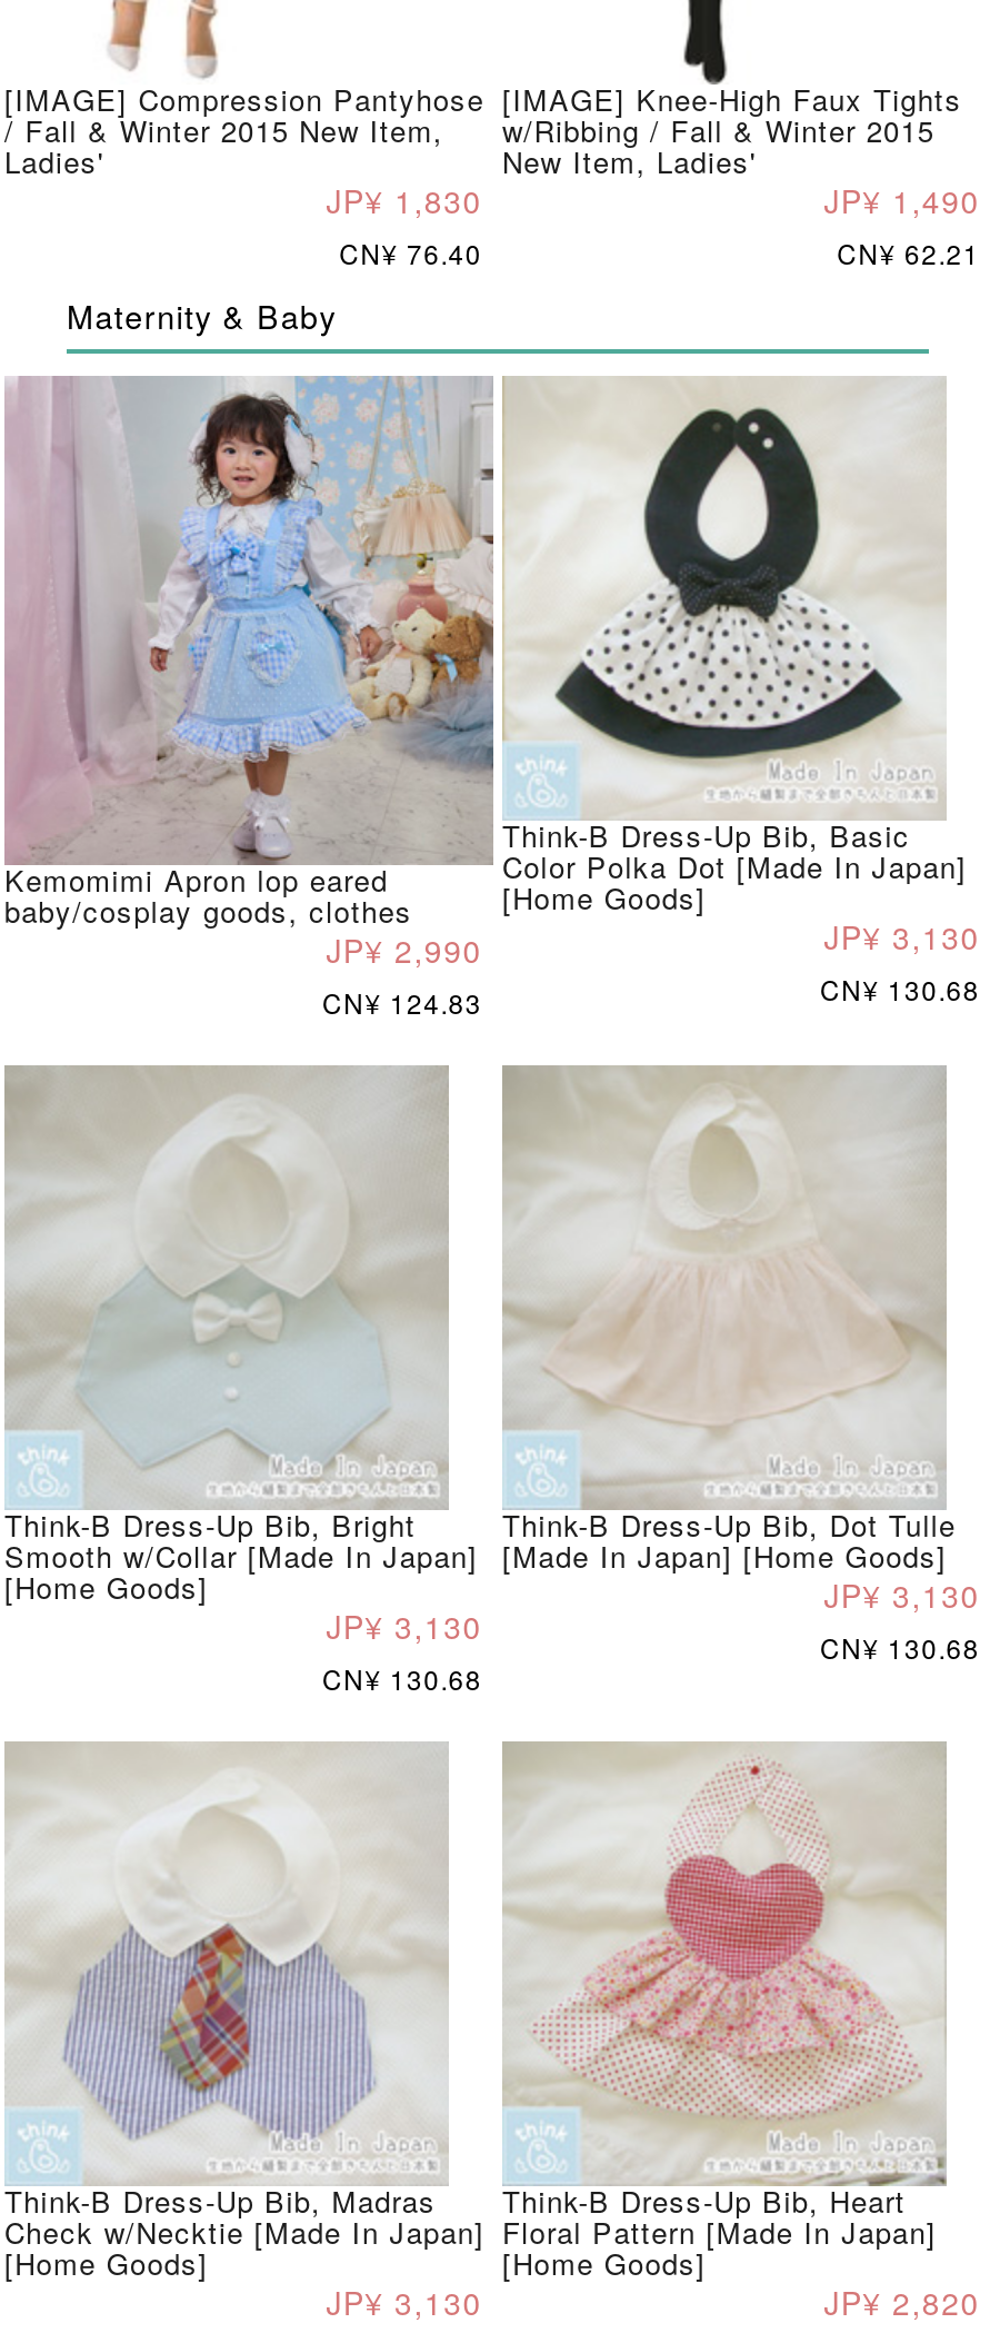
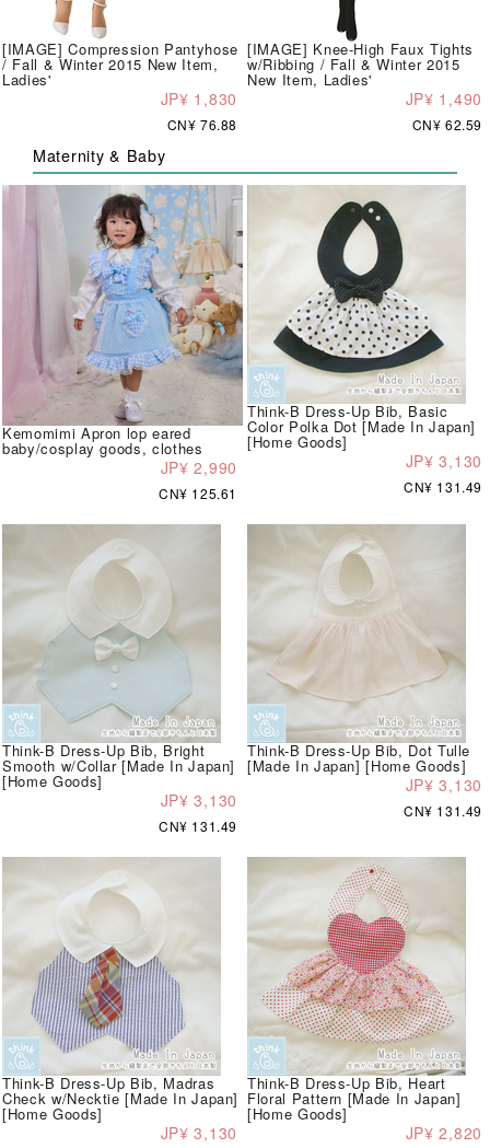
[339,234,482,272] CN¥ 76.40 -> [167,115,237,134] CN¥ 76.88
[837,234,980,272] CN¥ 62.21 -> [412,115,482,134] CN¥ 62.59
[820,970,980,1008] CN¥ 130.68 -> [404,477,482,496] CN¥ 131.49
[322,983,482,1021] CN¥ 124.83 -> [159,484,237,502] CN¥ 125.61
[820,1628,980,1666] CN¥ 130.68 -> [404,801,482,820] CN¥ 131.49
[322,1659,482,1697] CN¥ 130.68 -> [159,817,237,835] CN¥ 131.49

